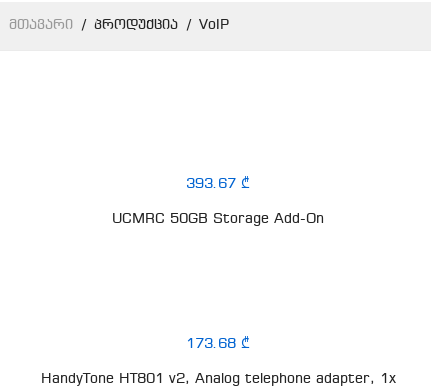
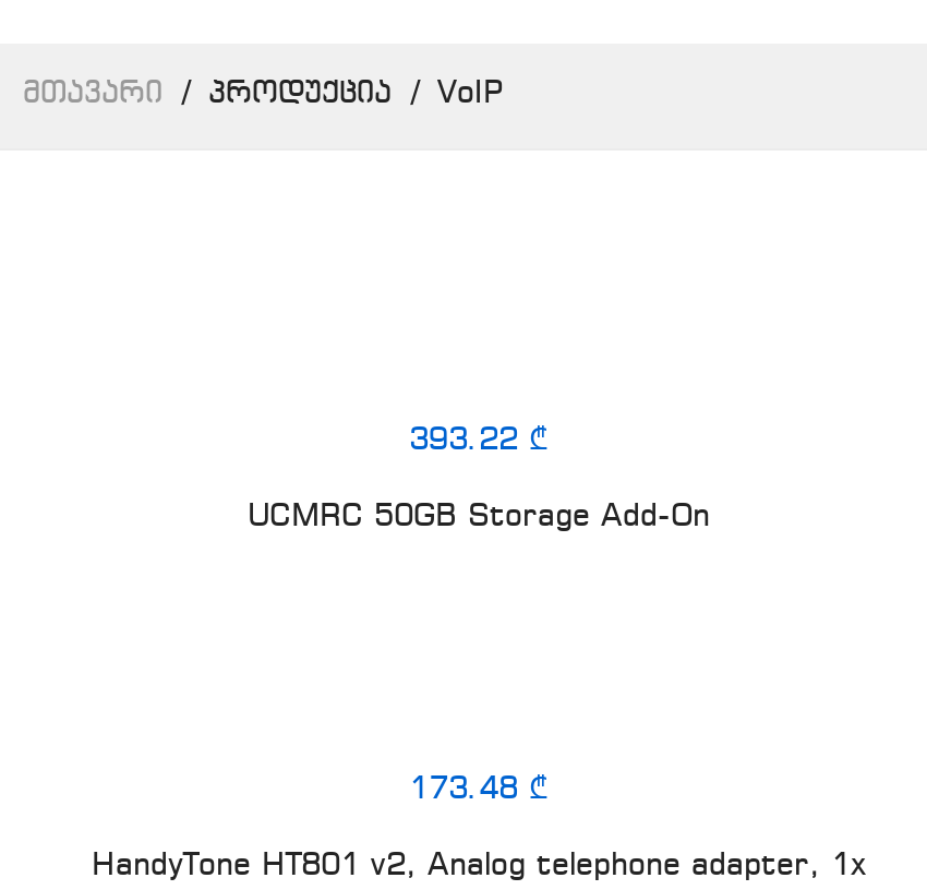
[186,177,250,192] 393.67 ₾ -> [409,426,549,459] 393.22 ₾
[186,337,250,352] 173.68 ₾ -> [409,775,549,808] 173.48 ₾

